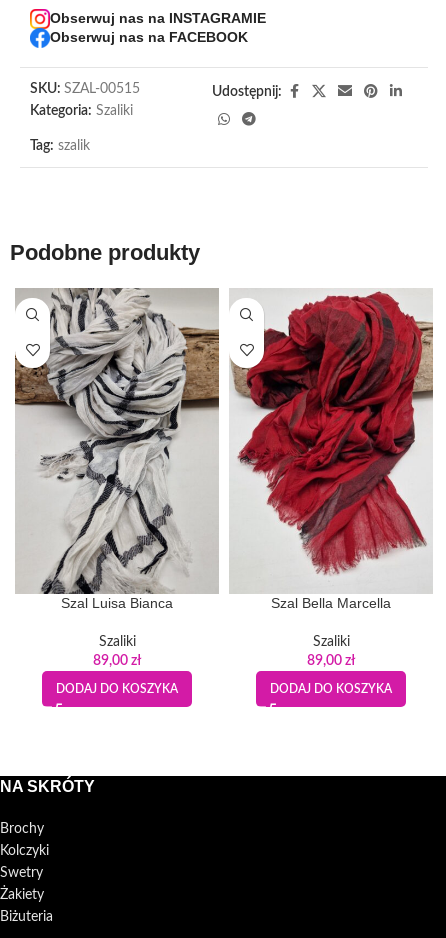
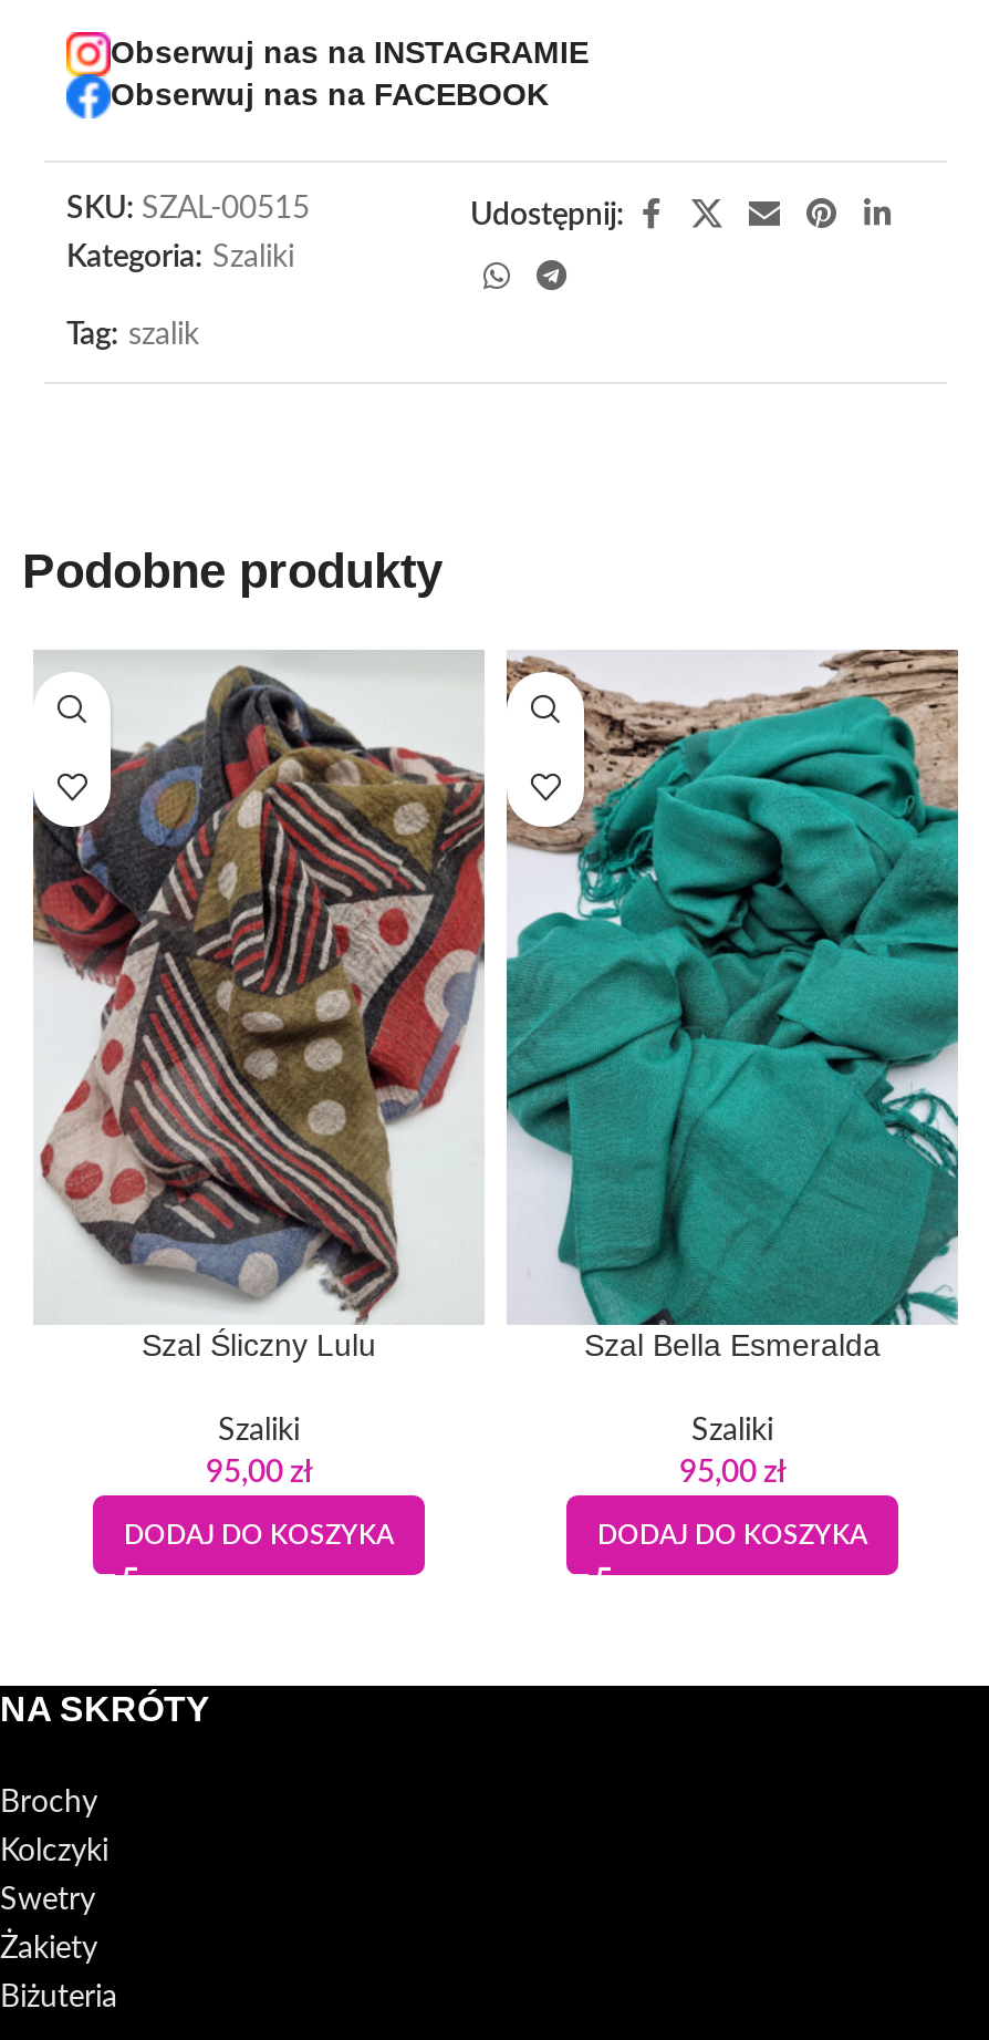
[15,288,220,610] [image] | Szal Luisa Bianca -> [33,652,487,1364] [image] | Szal Śliczny Lulu
[229,289,434,610] [image] | Szal Bella Marcella -> [504,648,960,1364] [image] | Szal Bella Esmeralda
[93,653,141,667] 89,00 zł -> [206,1459,312,1490] 95,00 zł
[307,653,355,667] 89,00 zł -> [679,1459,785,1490] 95,00 zł

